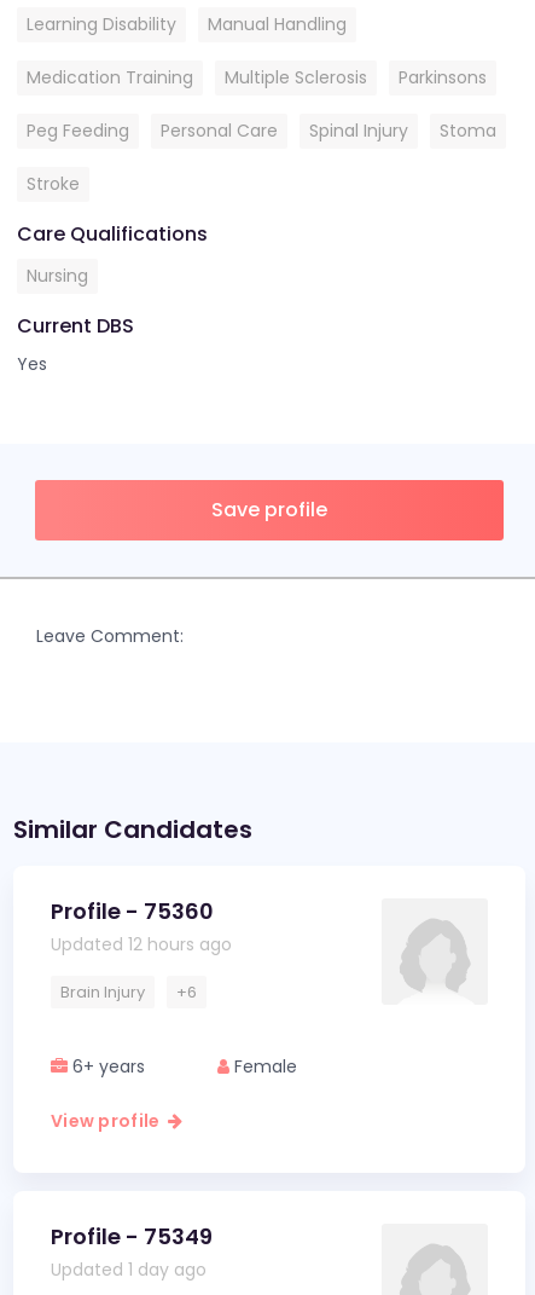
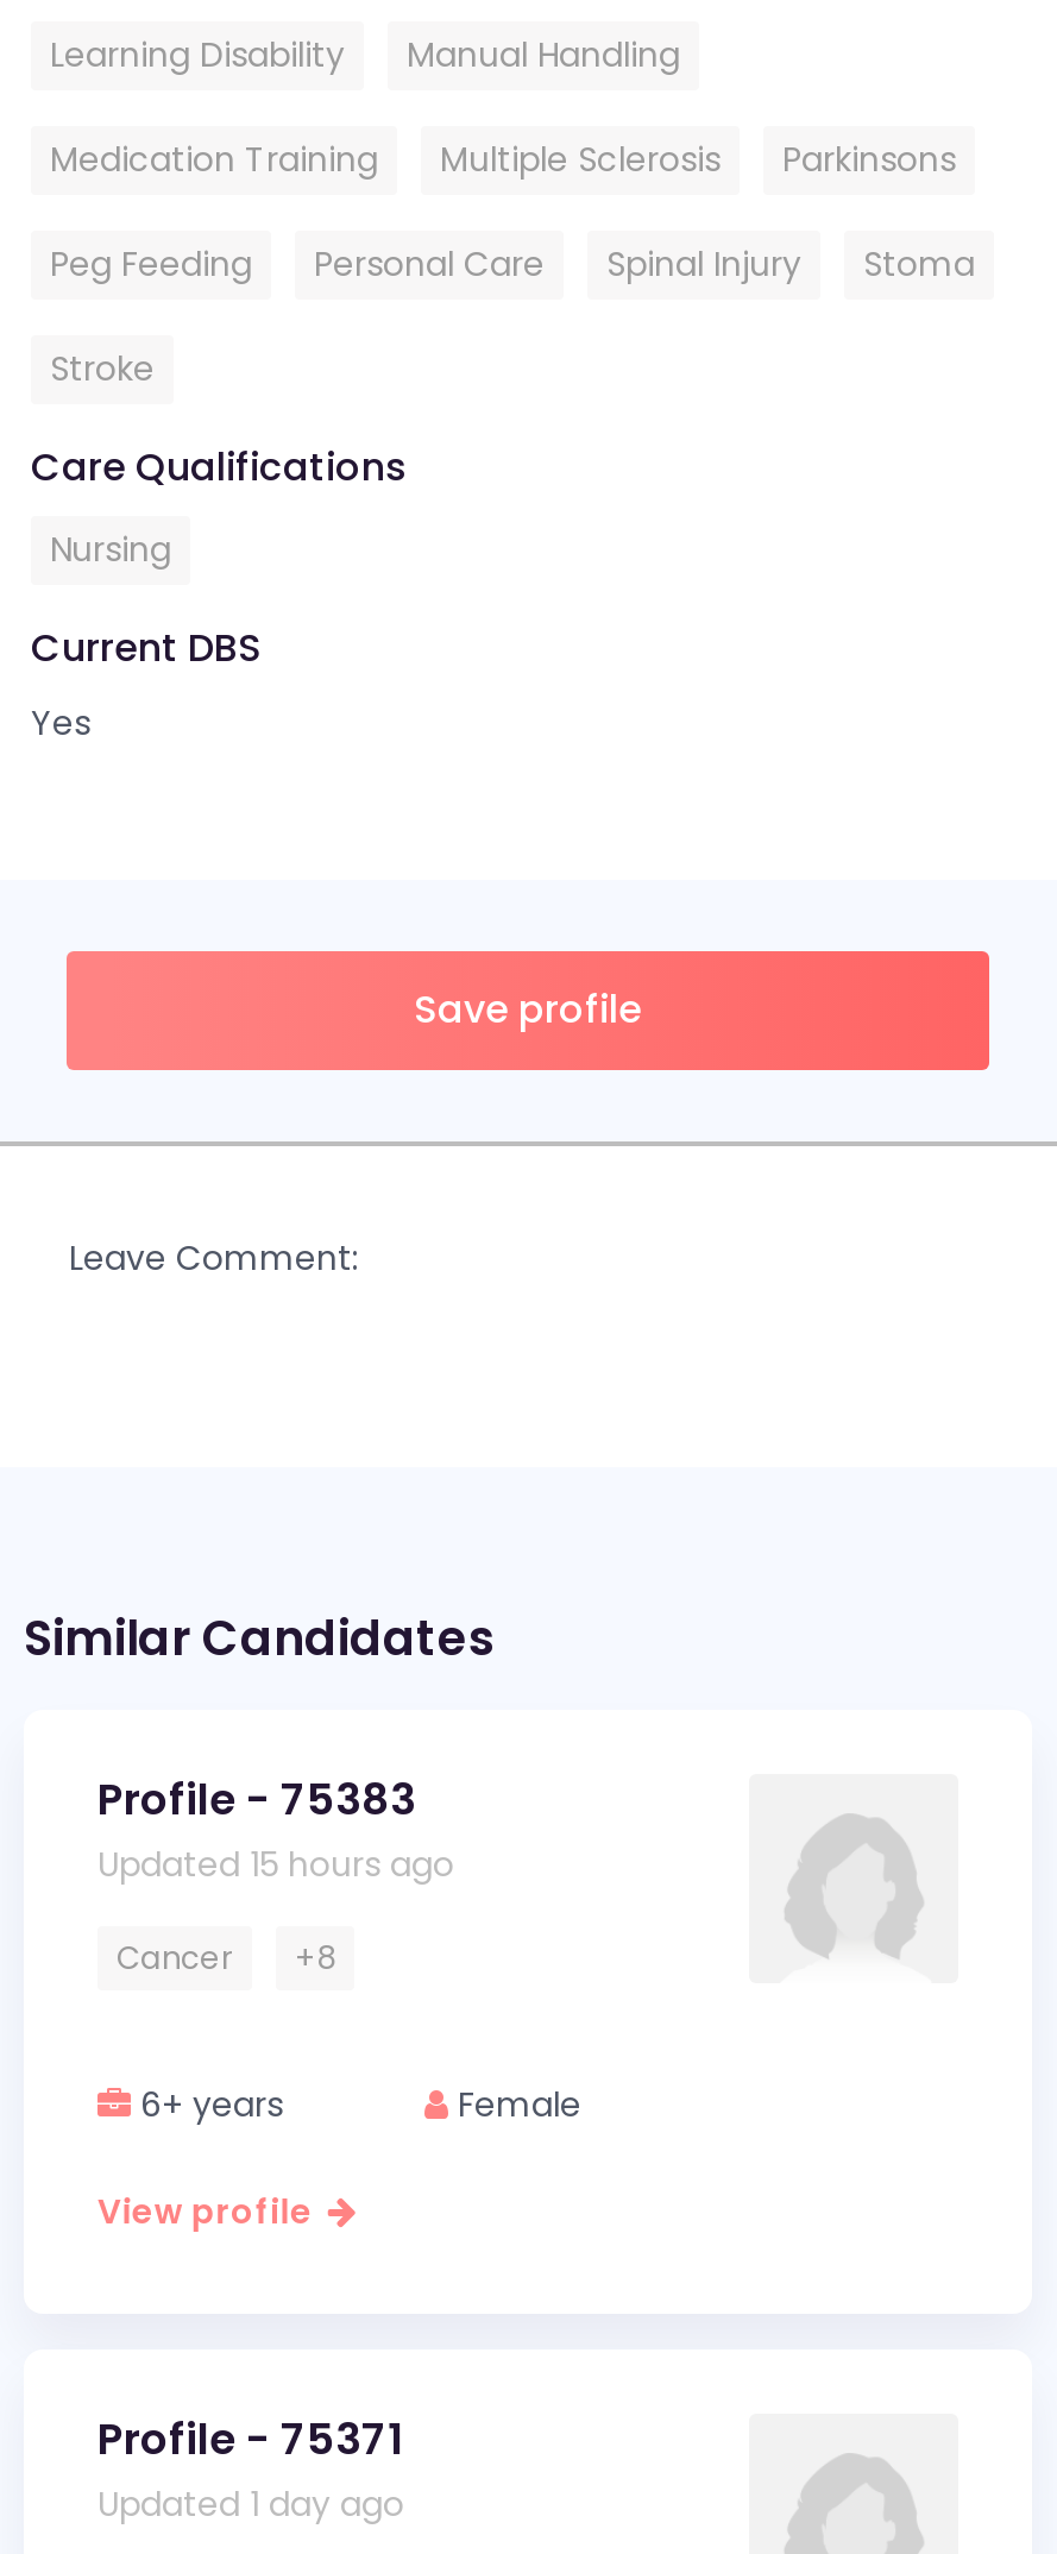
[51,896,232,956] Profile - 75360 | Updated 12 hours ago -> [97,1769,454,1888] Profile - 75383 | Updated 15 hours ago
[60,981,197,1004] Brain Injury | +6 -> [117,1936,335,1981] Cancer | +8
[51,1221,213,1251] Profile - 75349 -> [97,2409,402,2468] Profile - 75371

